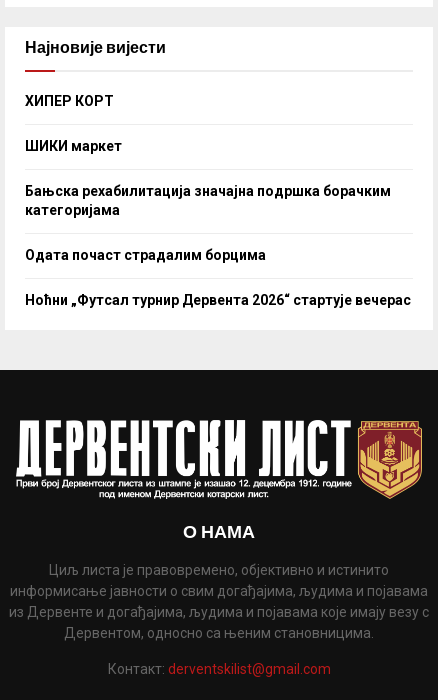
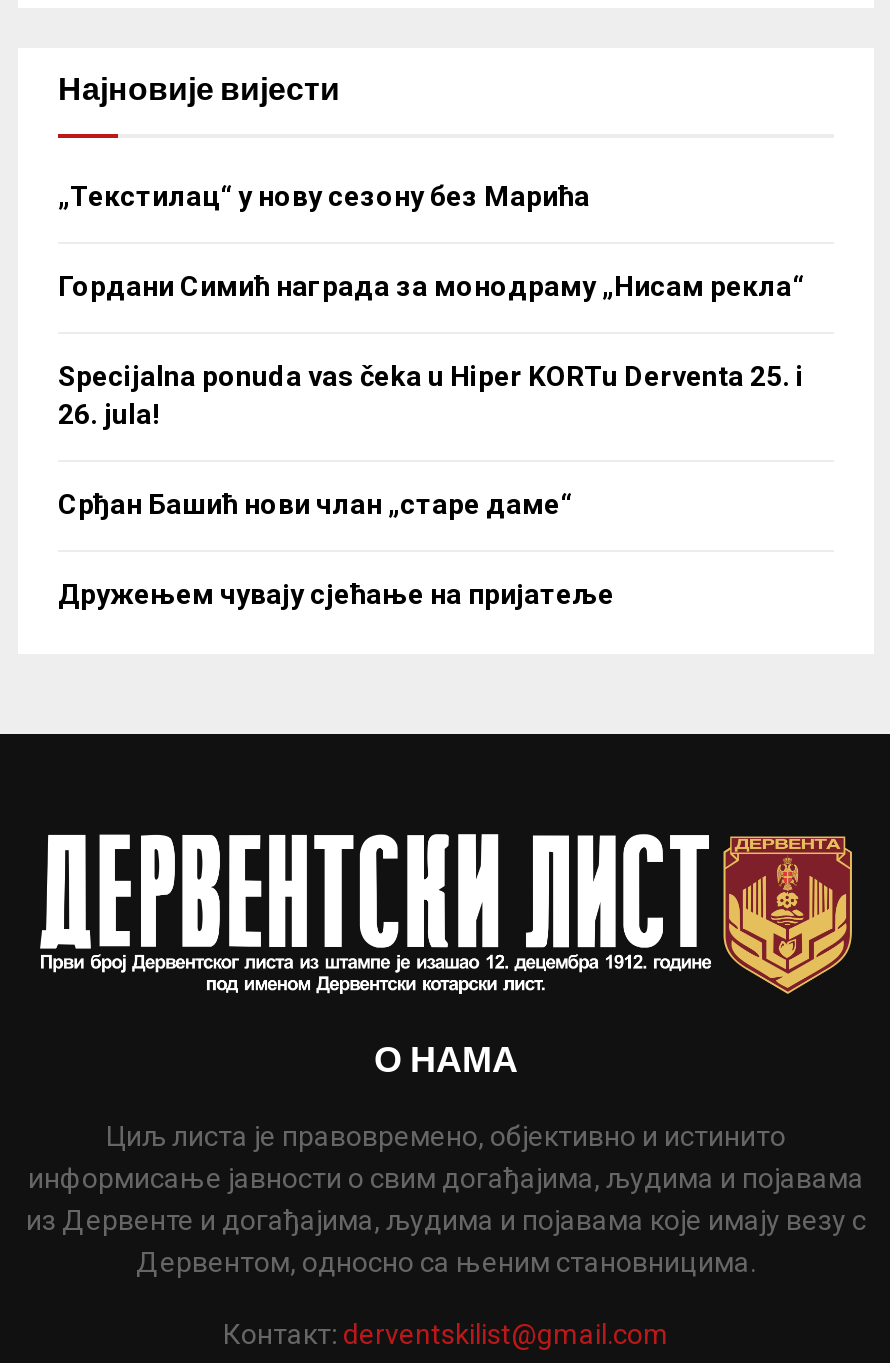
[25,93,114,109] ХИПЕР КОРТ -> [58,181,590,213] „Текстилац“ у нову сезону без Марића
[25,138,122,154] ШИКИ маркет -> [58,271,804,303] Гордани Симић награда за монодраму „Нисам рекла“
[25,183,391,218] Бањска рехабилитација значајна подршка борачким | категоријама -> [58,361,804,431] Specijalna ponuda vas čeka u Hiper KORTu Derventa 25. i | 26. jula!
[25,247,266,263] Одата почаст страдалим борцима -> [58,489,572,521] Срђан Башић нови члан „старе даме“
[25,292,411,308] Ноћни „Футсал турнир Дервента 2026“ стартује вечерас -> [58,579,614,611] Дружењем чувају сјећање на пријатеље

